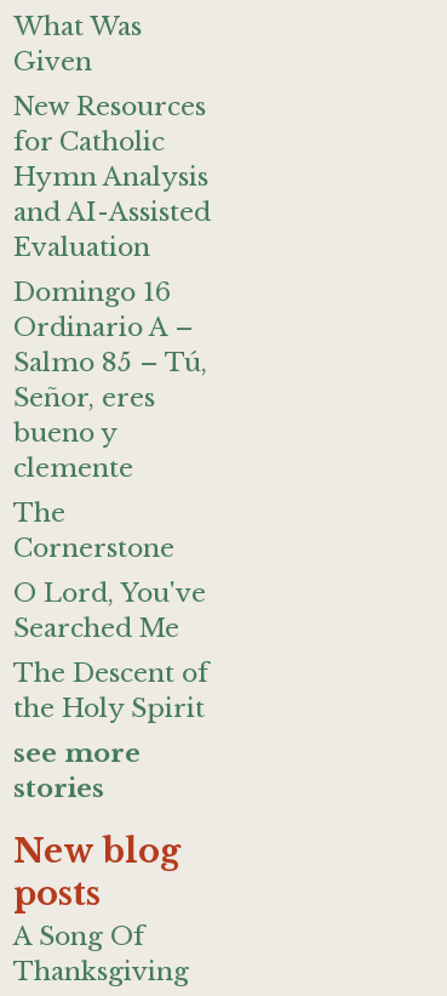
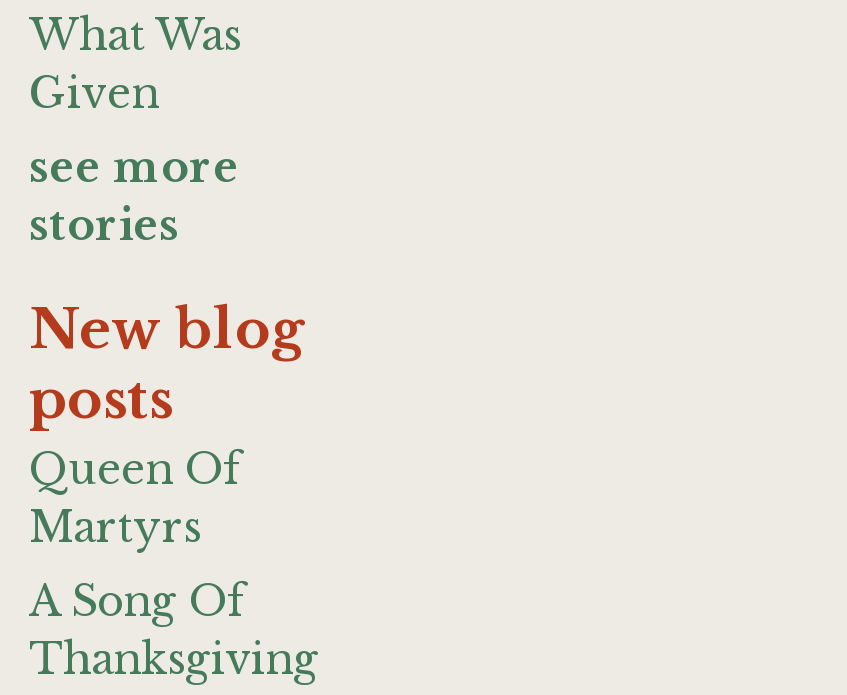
[13,91,211,724] New Resources | for Catholic | Hymn Analysis | and AI-Assisted | Evaluation | Domingo 16 | Ordinario A – | Salmo 85 – Tú, | Señor, eres | bueno y | clemente | The | Cornerstone | O Lord, You've | Searched Me | The Descent of | the Holy Spirit -> none
moved [13,738,180,914] -> [29,142,305,432]: see more | stories | New blog | posts
none -> [29,444,241,554] Queen Of | Martyrs

